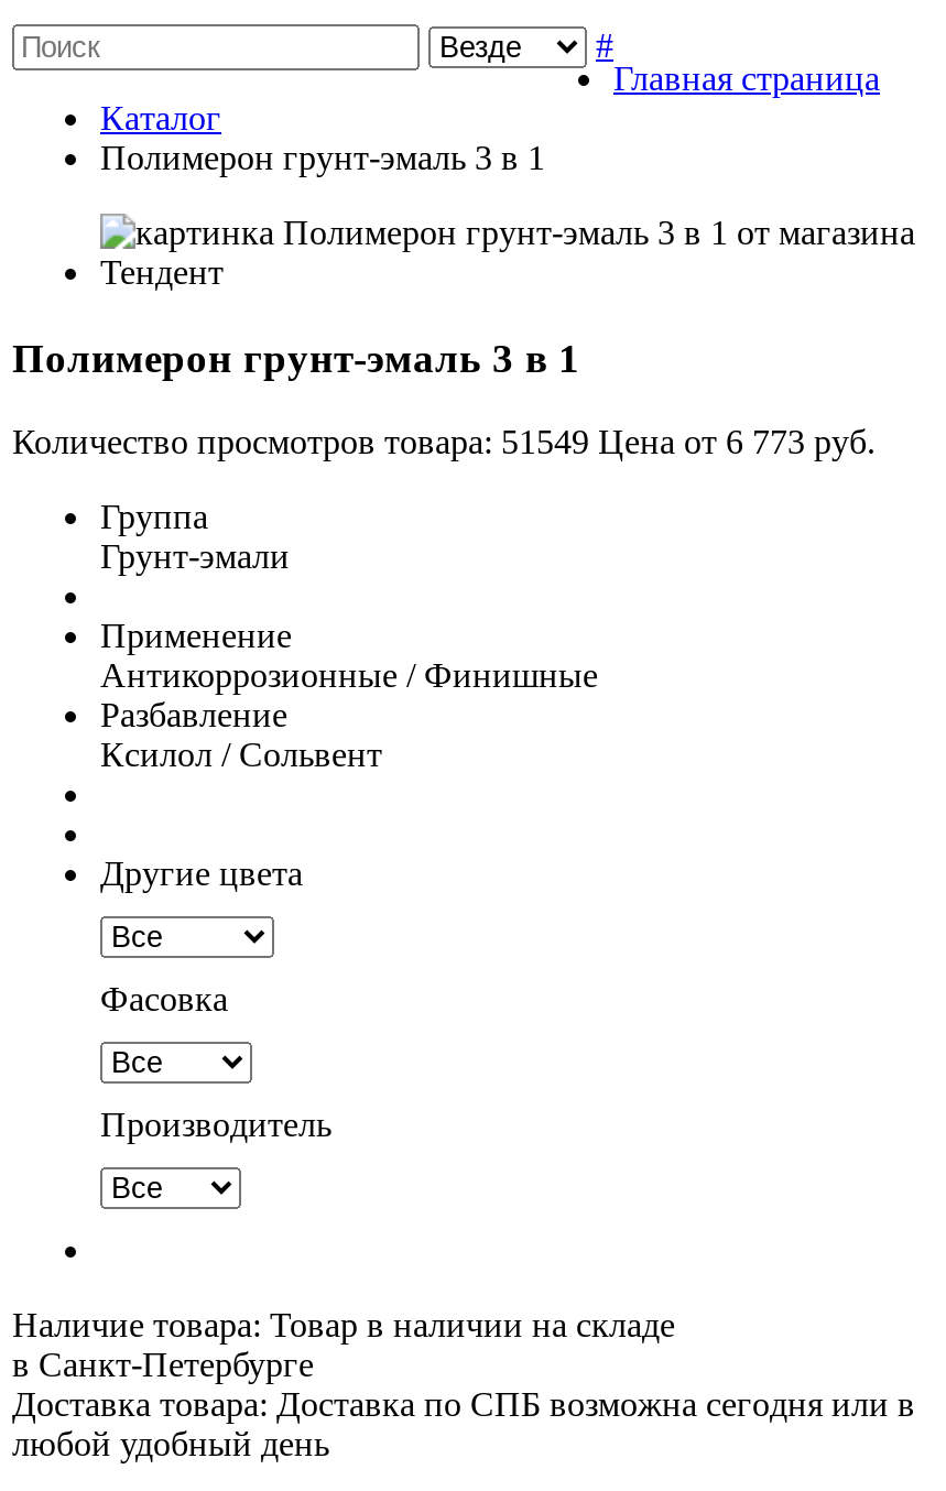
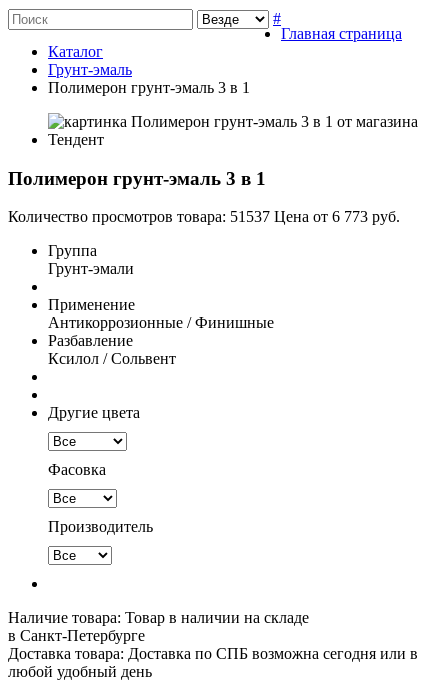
none -> [48,61,132,78] Грунт-эмаль
[12,424,876,461] Количество просмотров товара: 51549 Цена от 6 773 руб. -> [8,208,400,225] Количество просмотров товара: 51537 Цена от 6 773 руб.

